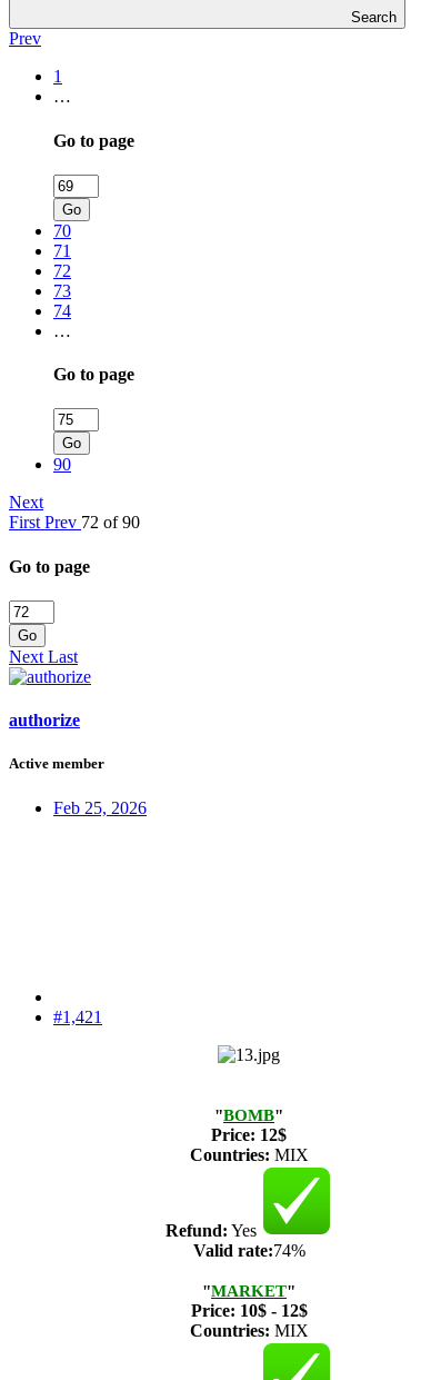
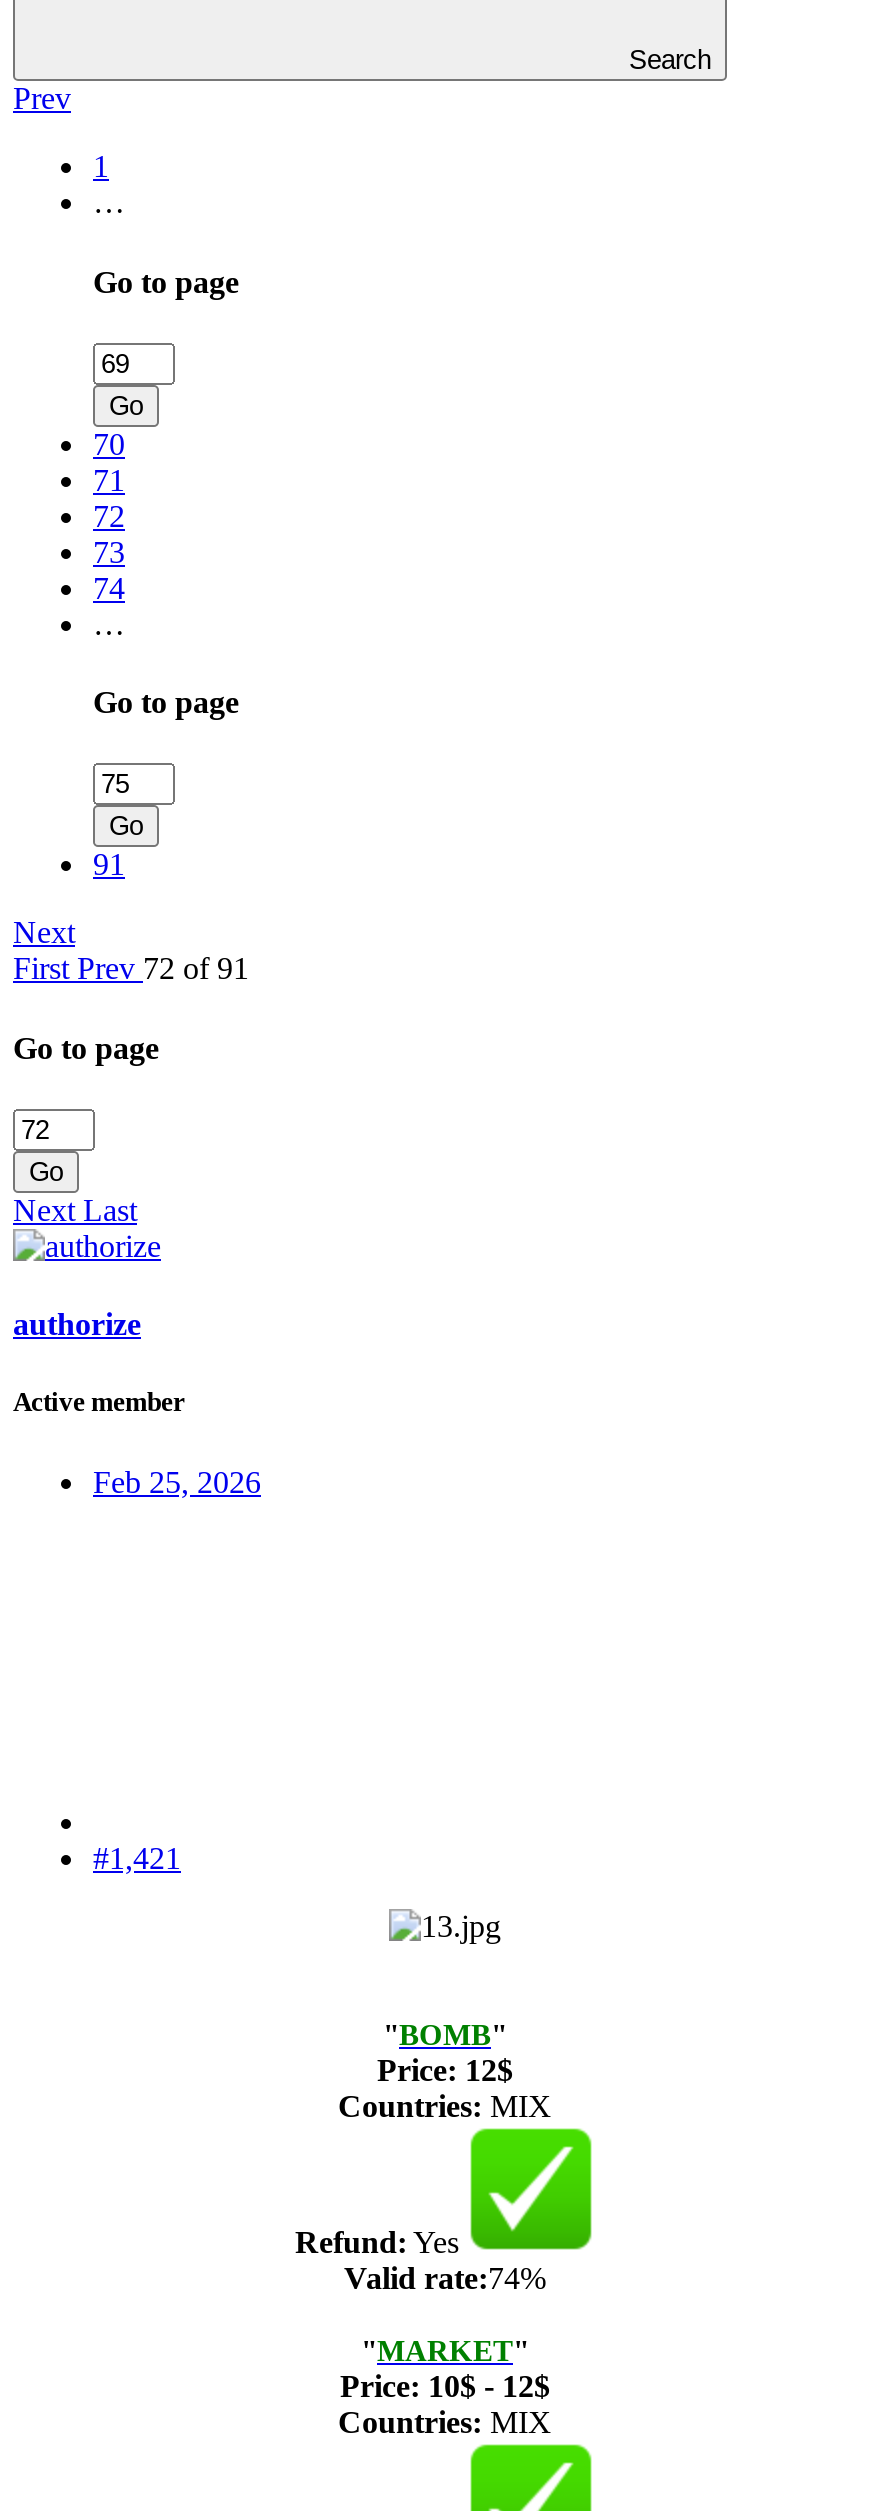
[53,455,71,474] 90 -> [93,848,125,882] 91
[9,513,140,532] First Prev 72 of 90 -> [13,952,249,986] First Prev 72 of 91

